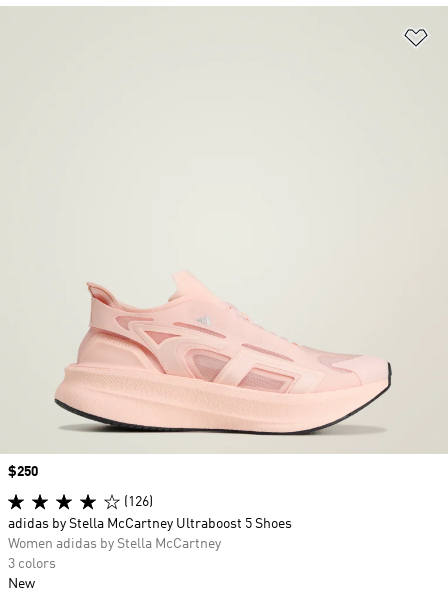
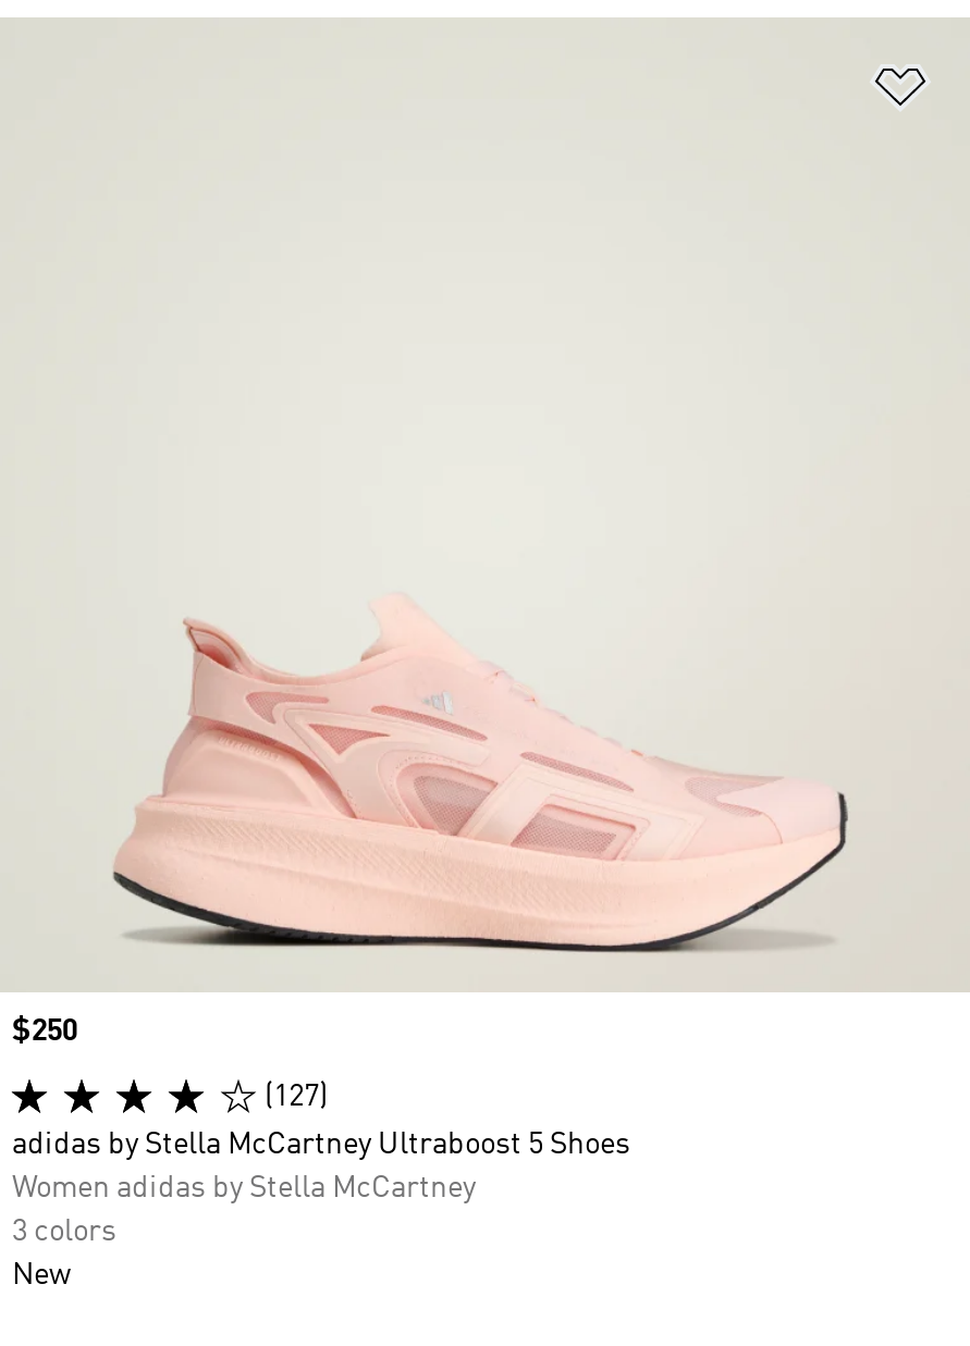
[124,495,153,509] (126) -> [265,1082,328,1112] (127)

